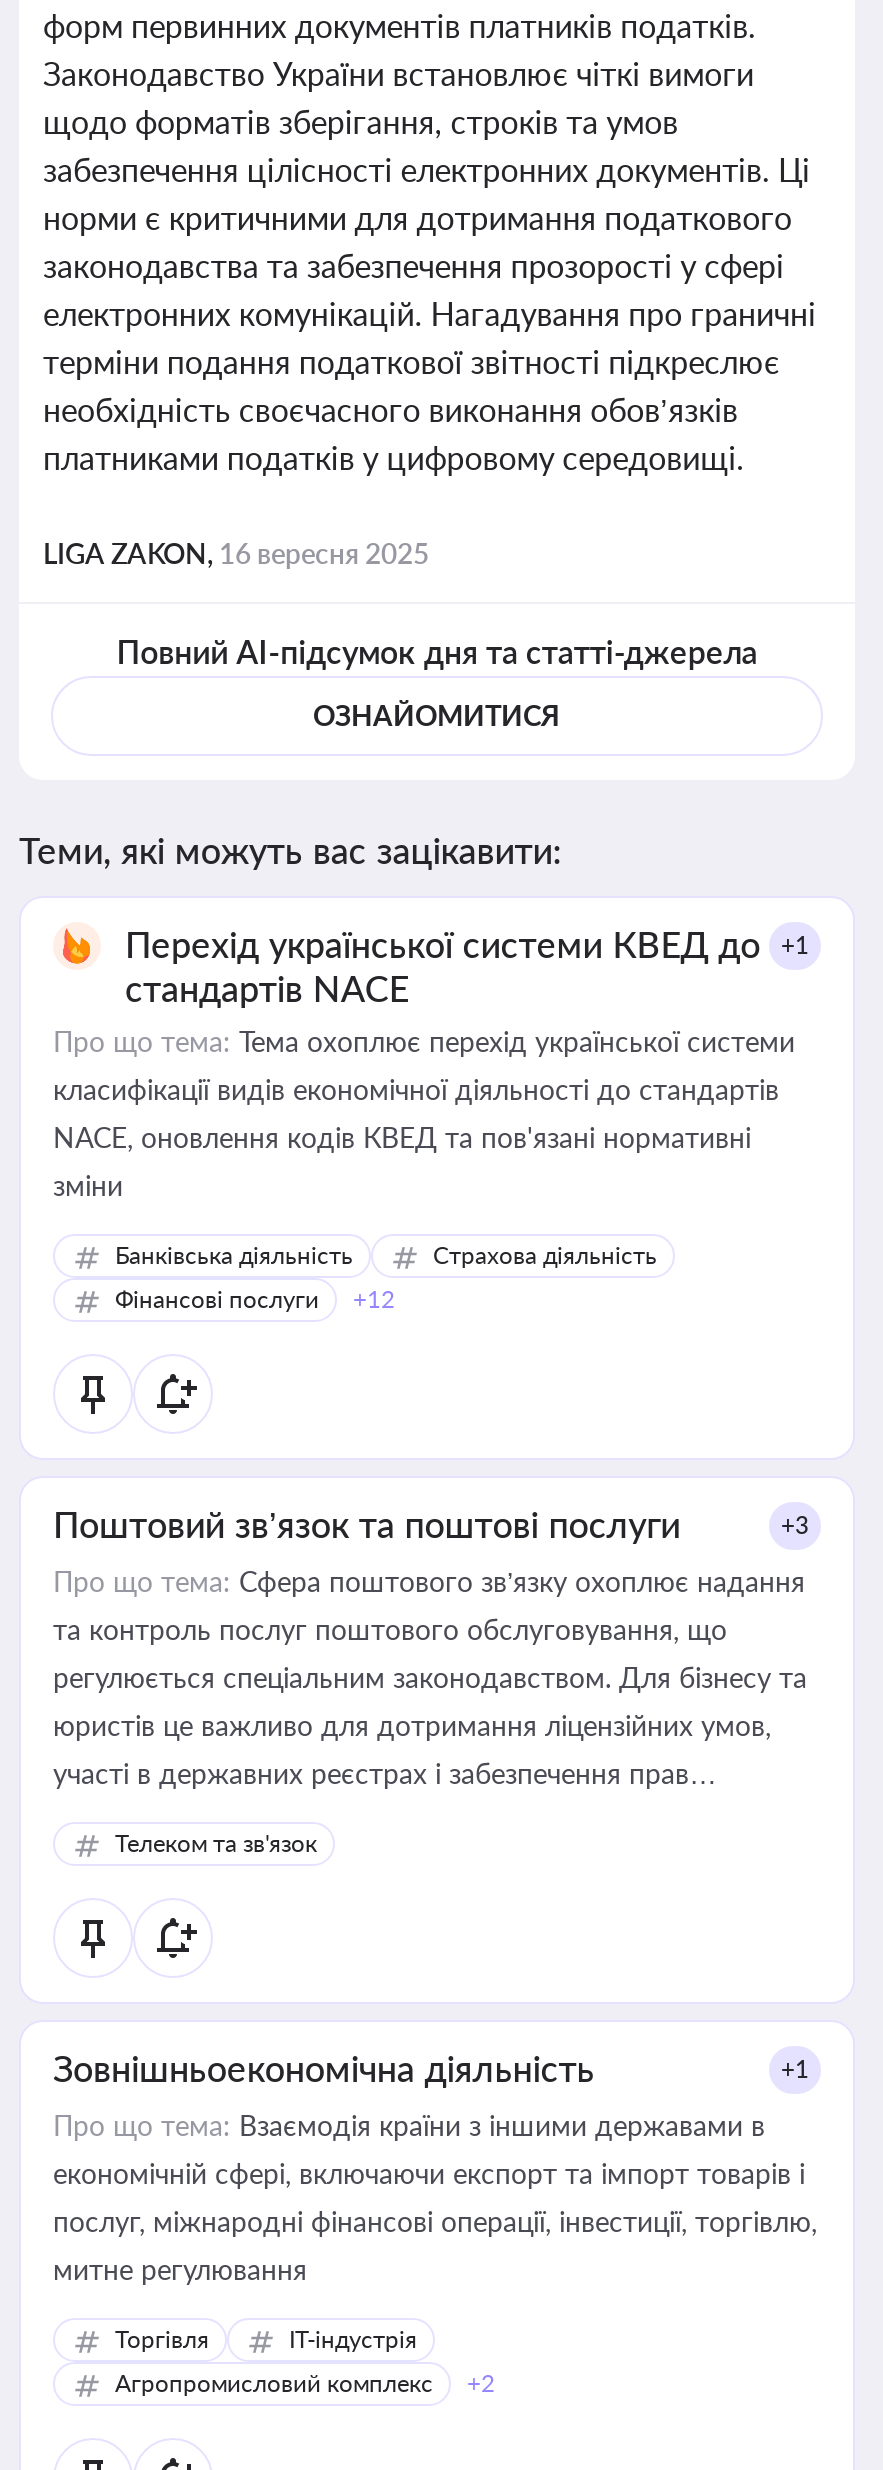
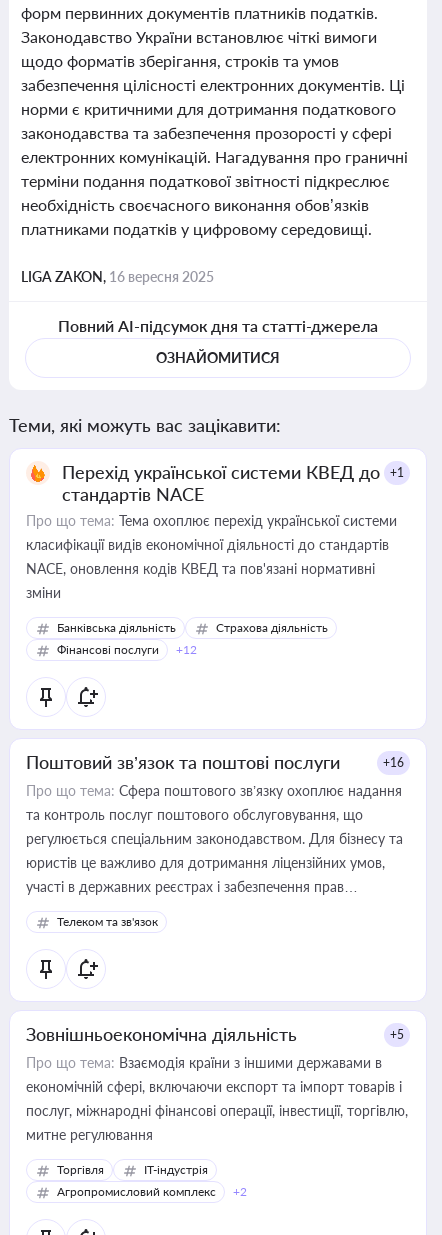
[781,1510,809,1540] +3 -> [383,755,404,770] +16
[781,2054,809,2084] +1 -> [390,1027,404,1042] +5

